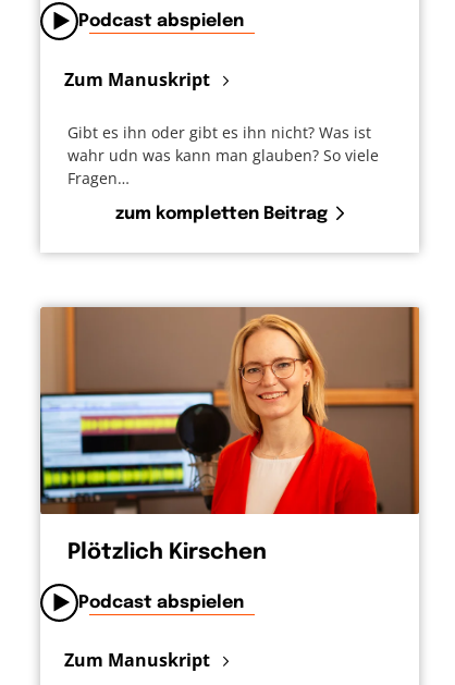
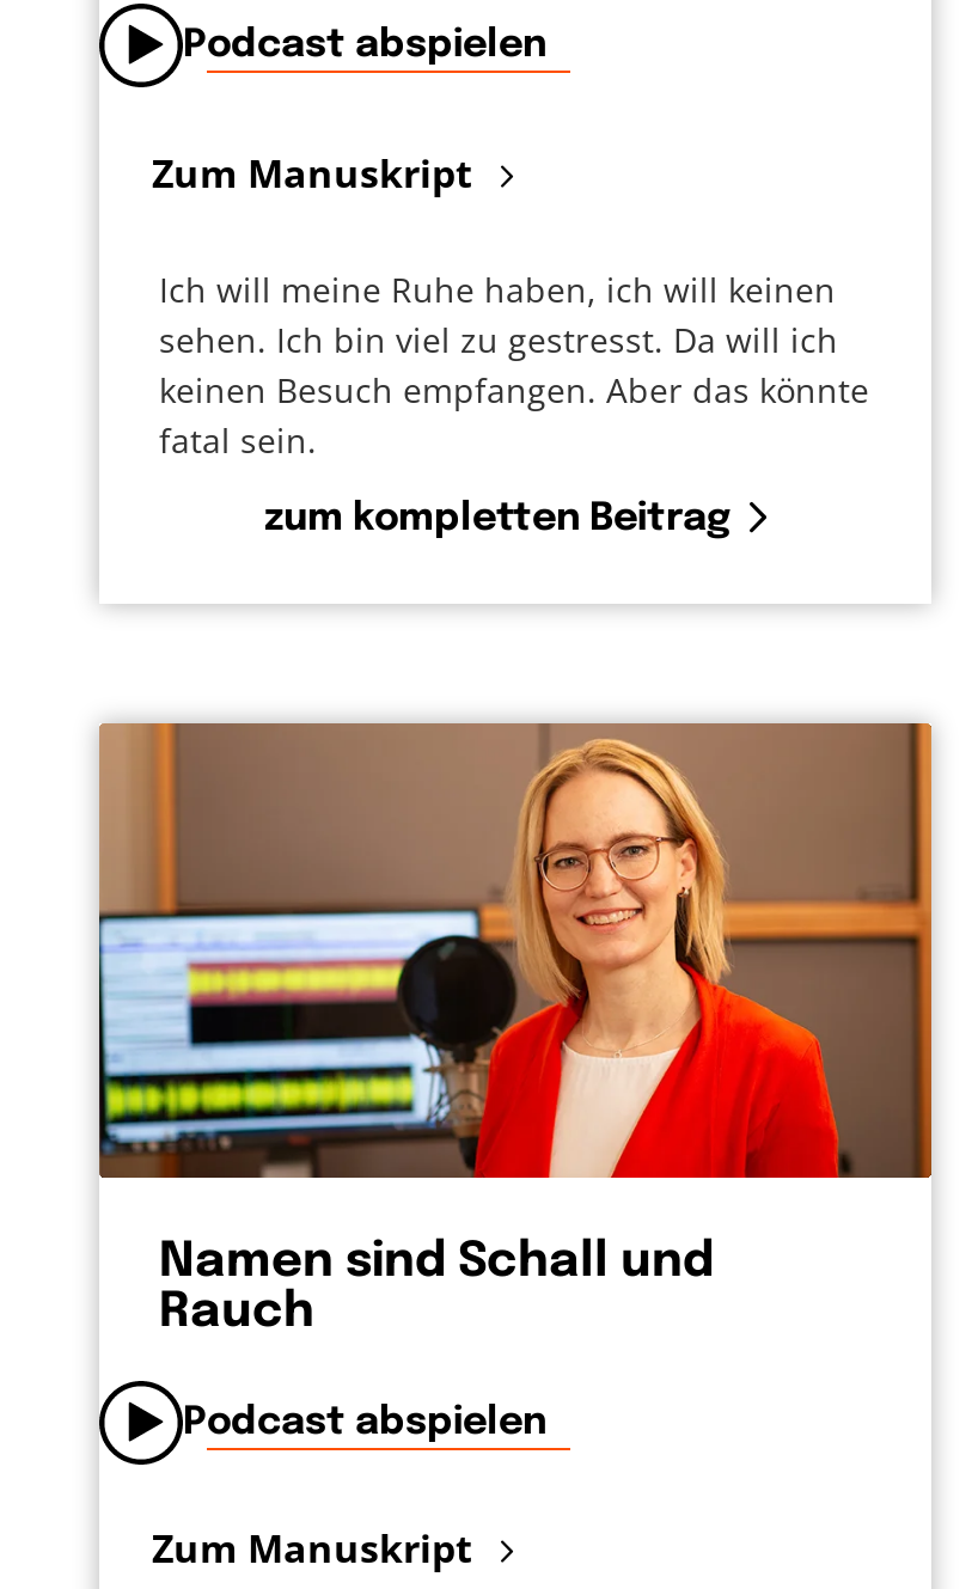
[67,122,379,188] Gibt es ihn oder gibt es ihn nicht? Was ist | wahr udn was kann man glauben? So viele | Fragen… -> [159,266,869,462] Ich will meine Ruhe haben, ich will keinen | sehen. Ich bin viel zu gestresst. Da will ich | keinen Besuch empfangen. Aber das könnte | fatal sein.
[67,541,267,564] Plötzlich Kirschen -> [159,1237,714,1337] Namen sind Schall und | Rauch

